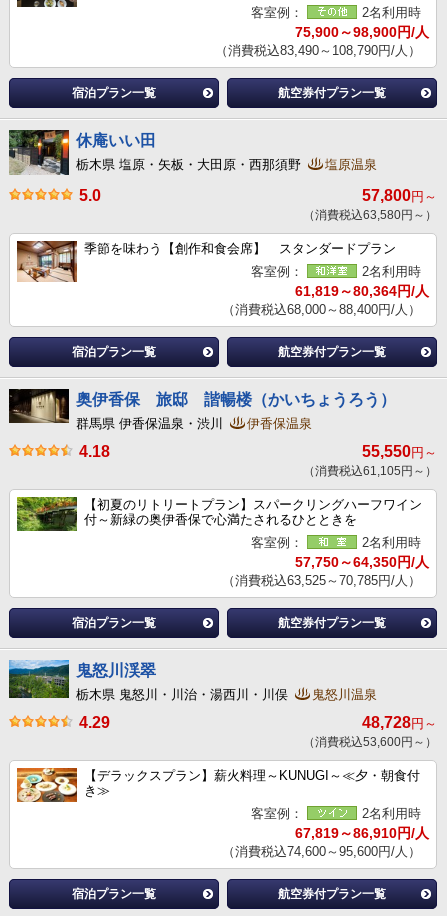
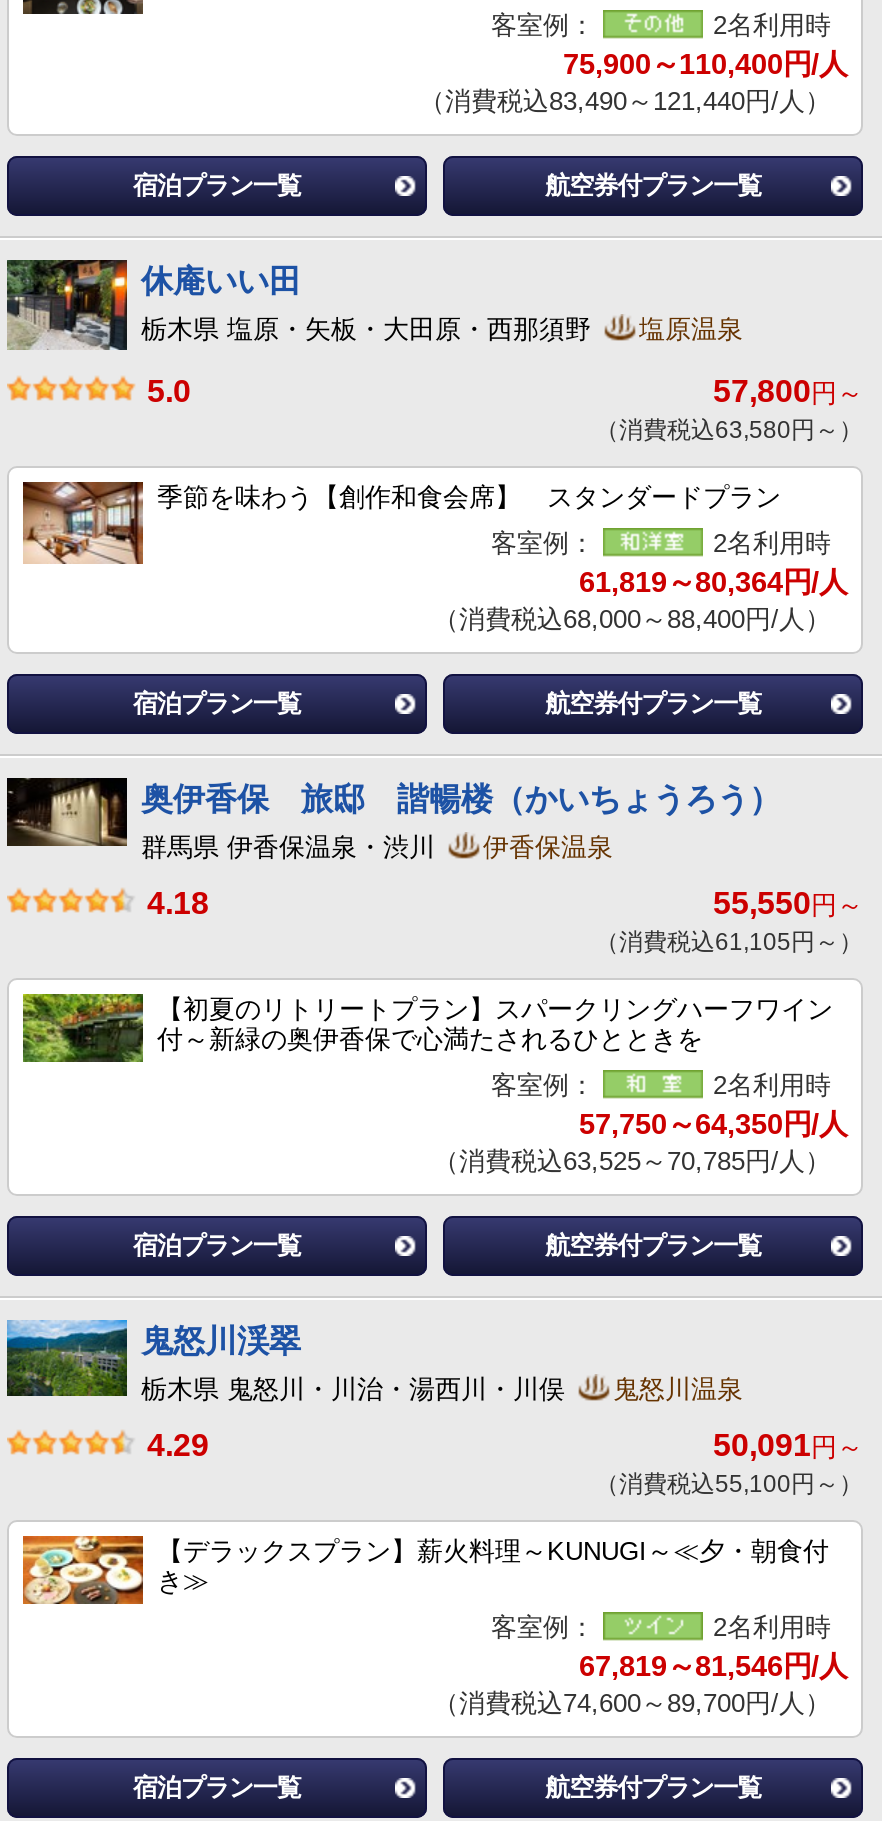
[295,24,429,40] 75,900～98,900円/人 -> [563,48,847,80] 75,900～110,400円/人
[215,43,421,58] （消費税込83,490～108,790円/人） -> [419,86,831,116] （消費税込83,490～121,440円/人）
[362,714,437,731] 48,728円～ -> [713,1429,863,1463] 50,091円～
[303,735,437,749] （消費税込53,600円～） -> [595,1471,863,1499] （消費税込55,100円～）
[295,825,429,841] 67,819～86,910円/人 -> [579,1651,847,1683] 67,819～81,546円/人
[222,844,421,859] （消費税込74,600～95,600円/人） -> [433,1689,831,1719] （消費税込74,600～89,700円/人）

